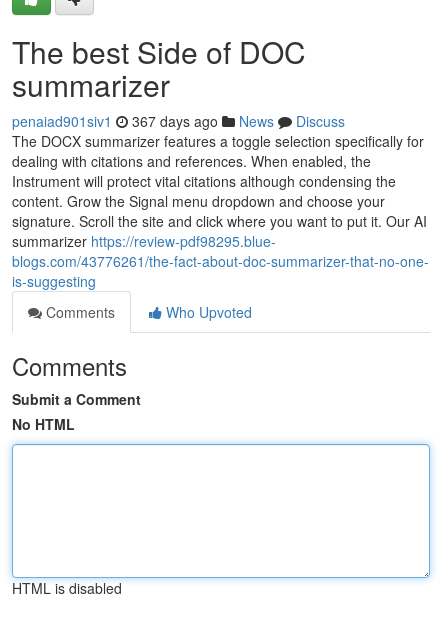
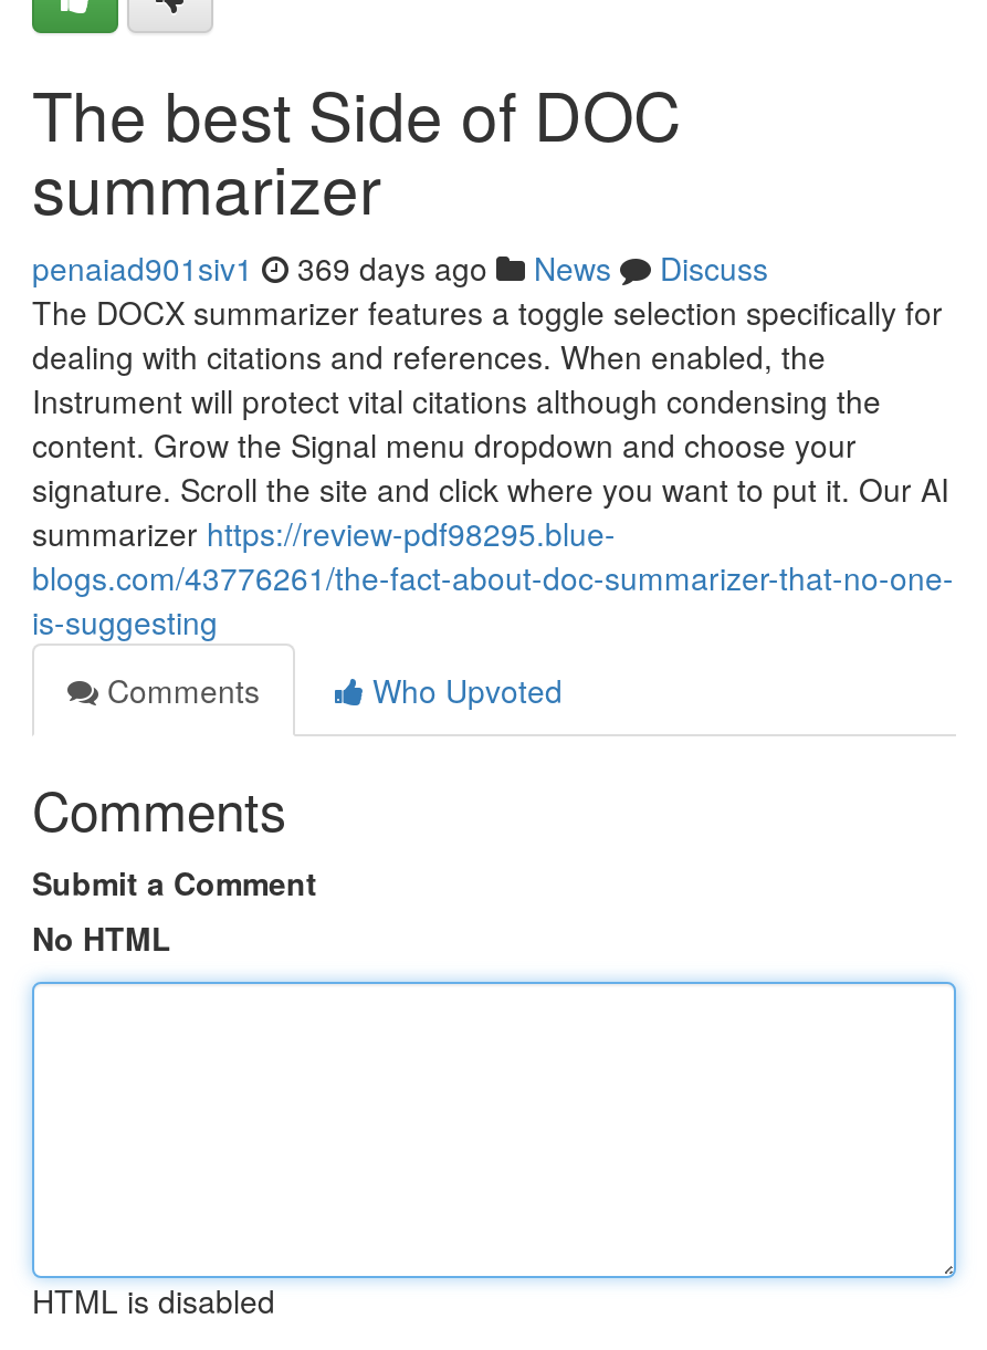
[12,111,345,131] penaiad901siv1 367 days ago News Discuss -> [32,245,768,290] penaiad901siv1 369 days ago News Discuss

